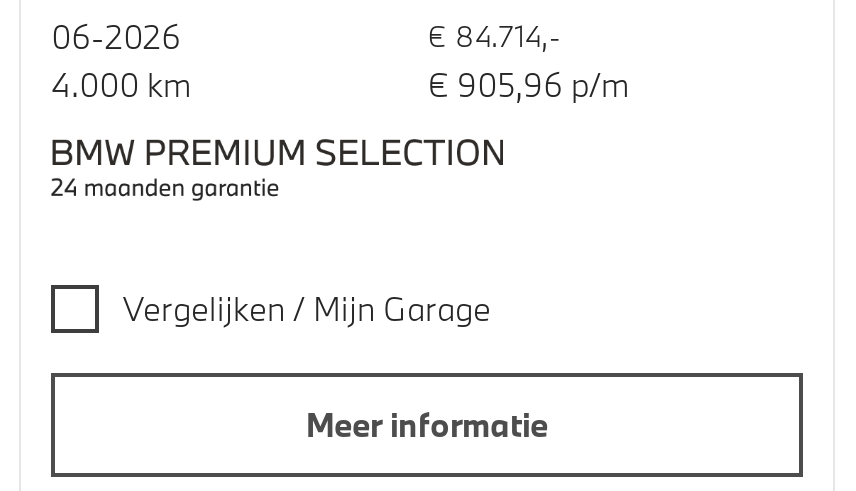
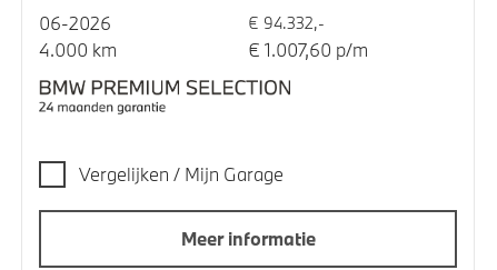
[427,16,561,54] € 84.714,- -> [248,12,325,33] € 94.332,-
[427,63,629,105] € 905,96 p/m -> [248,38,368,61] € 1.007,60 p/m

